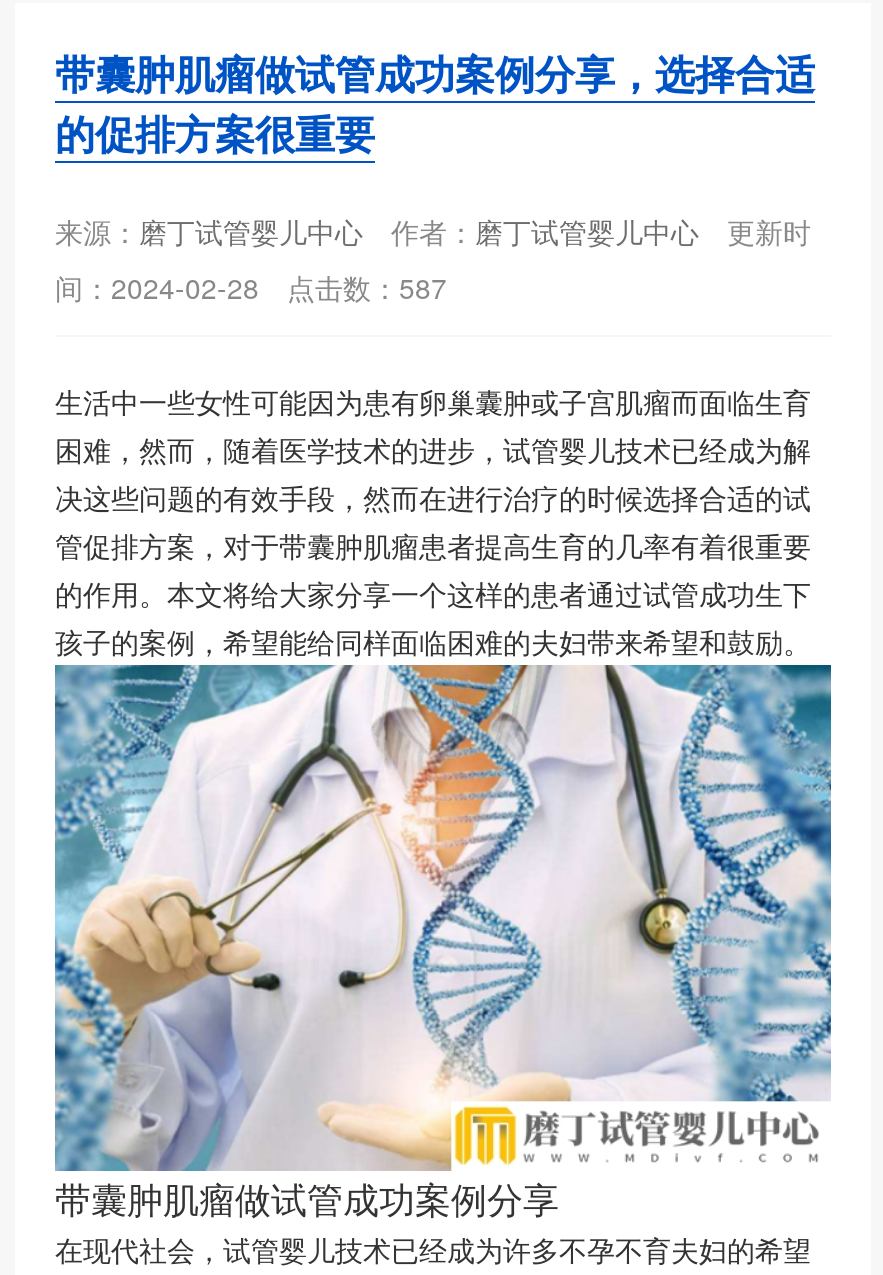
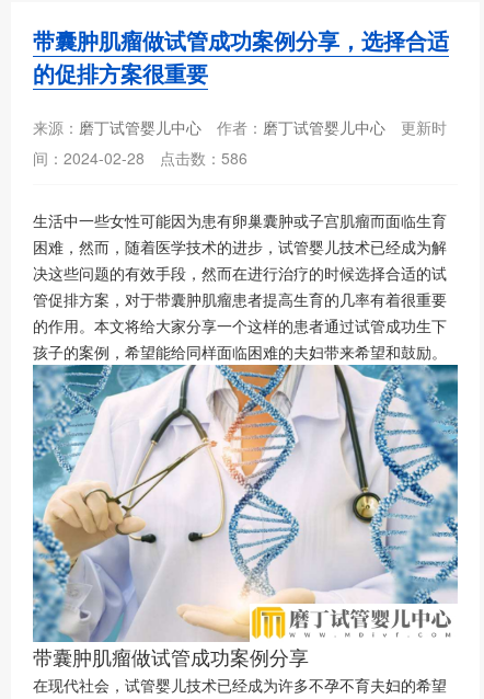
[55,267,447,307] 间：2024-02-28 点击数：587 -> [33,147,247,169] 间：2024-02-28 点击数：586

